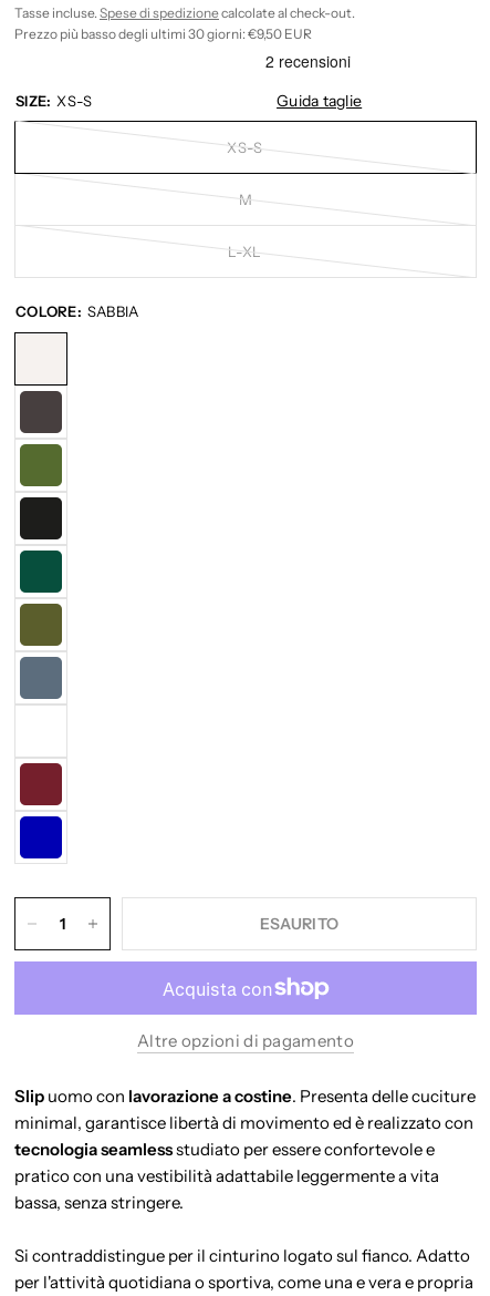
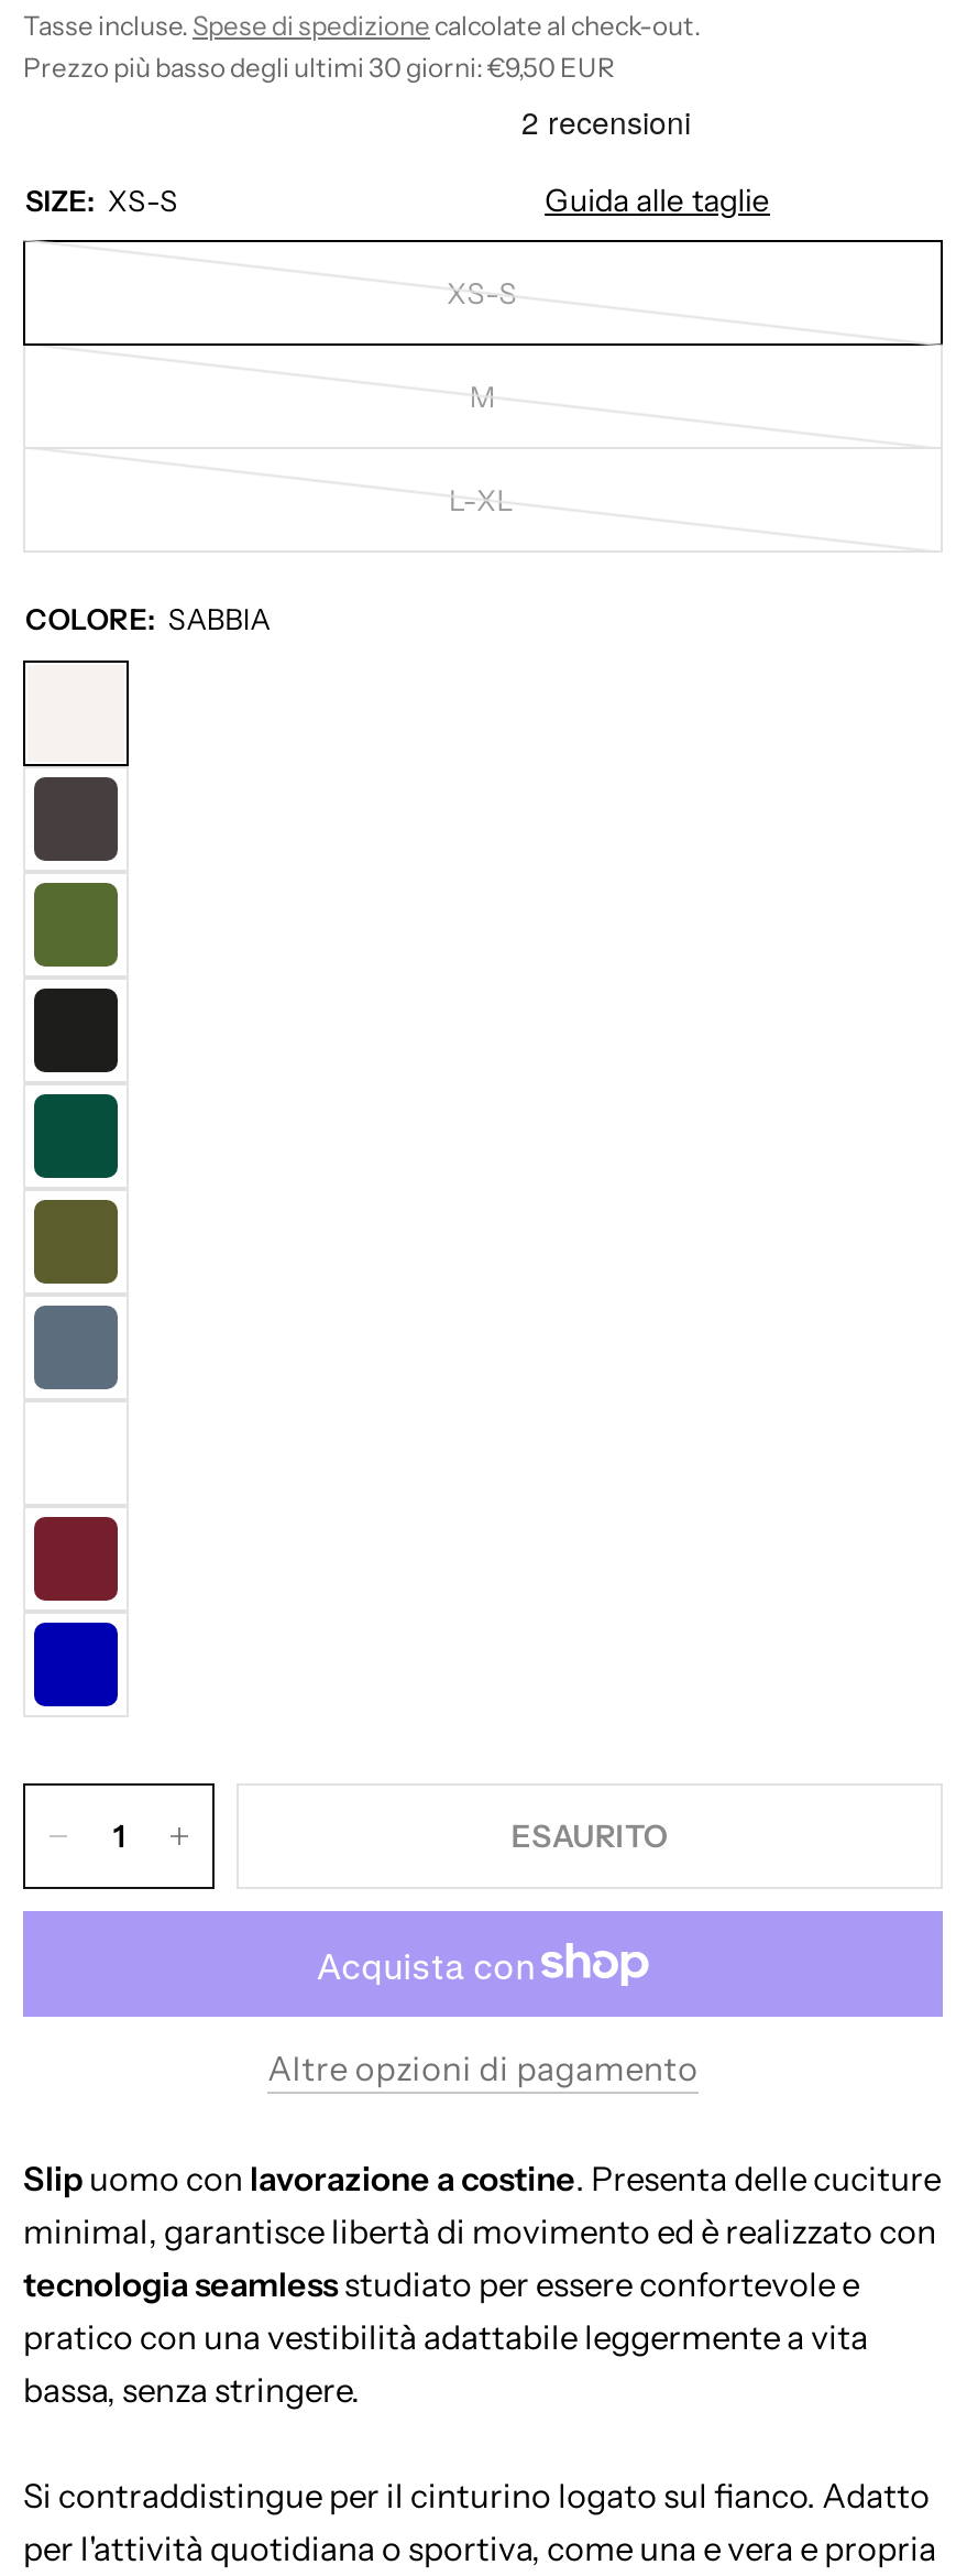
[277,91,362,111] Guida taglie -> [545,181,770,220] Guida alle taglie

